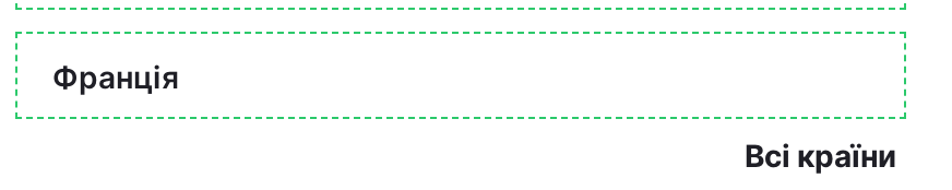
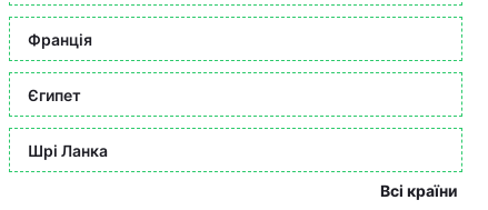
none -> [28,85,108,159] Єгипет | Шрі Ланка

